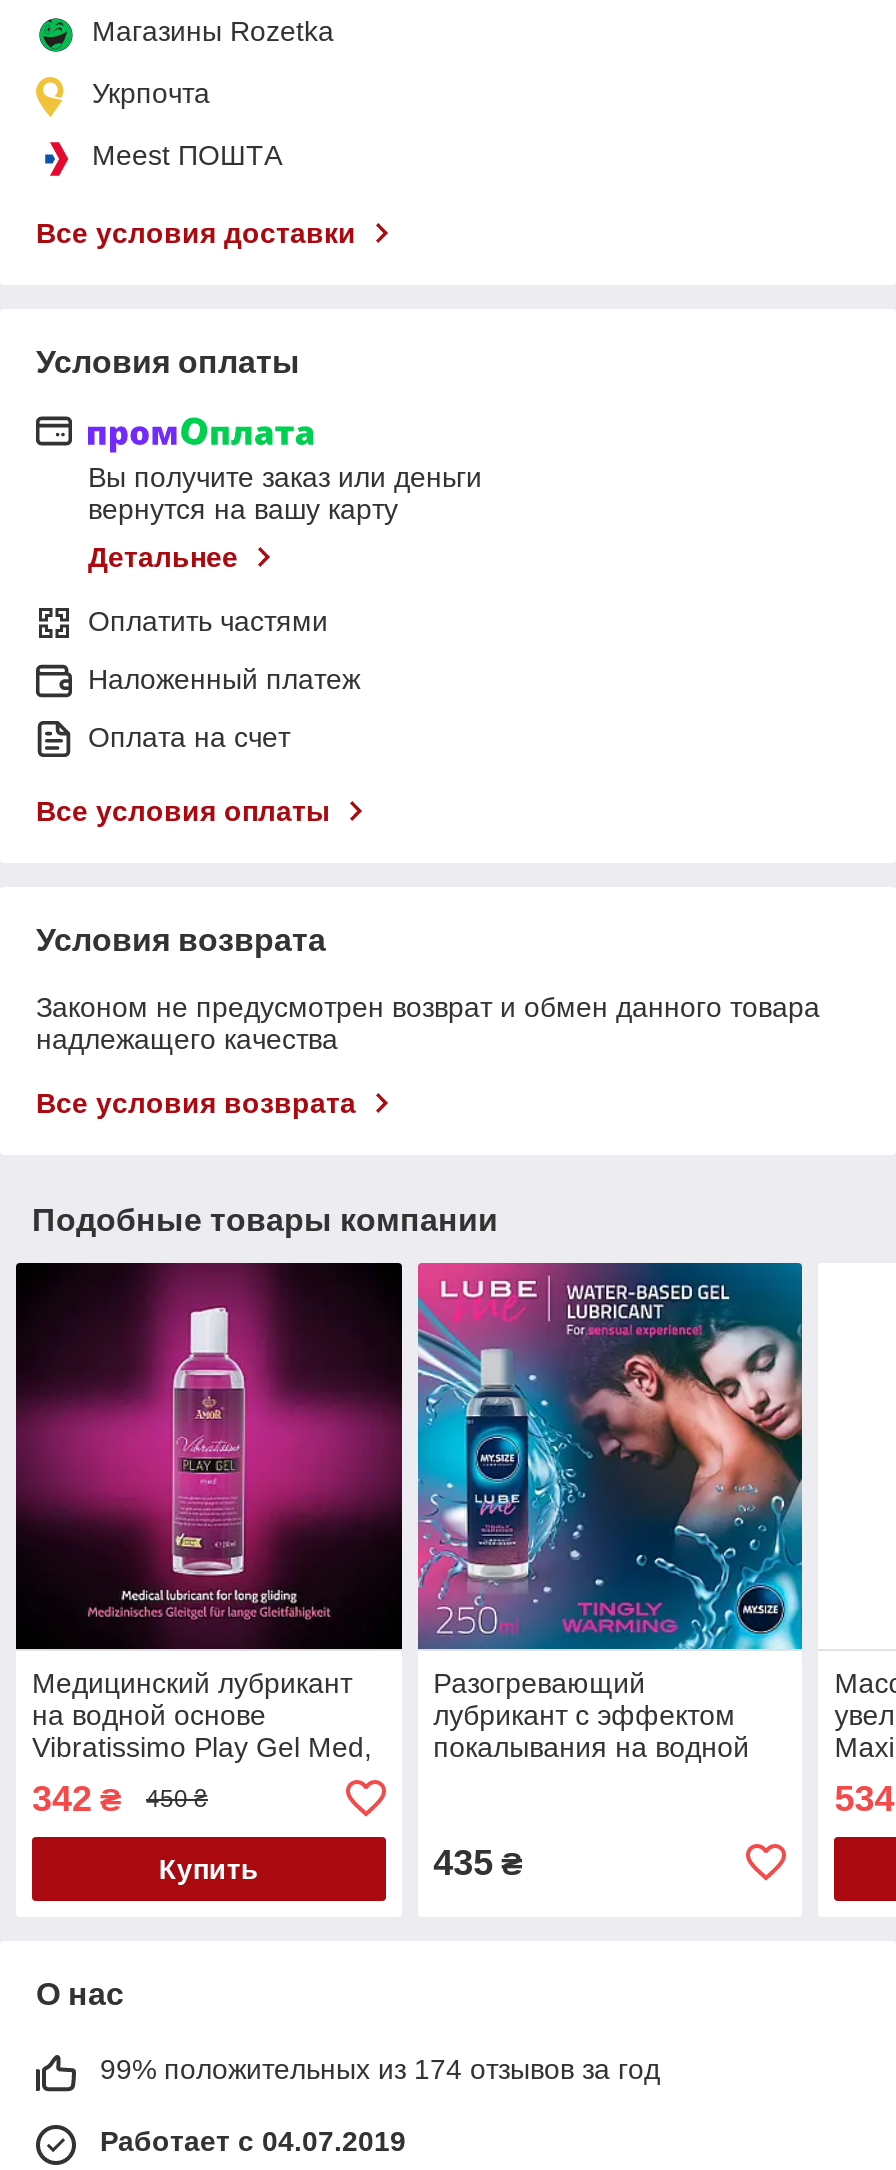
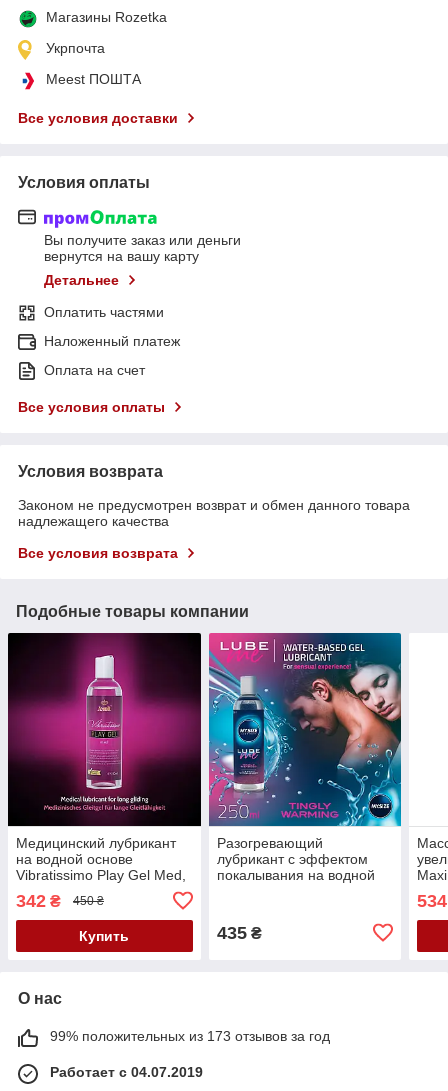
[100,2053,660,2085] 99% положительных из 174 отзывов за год -> [50,1028,330,1044] 99% положительных из 173 отзывов за год

